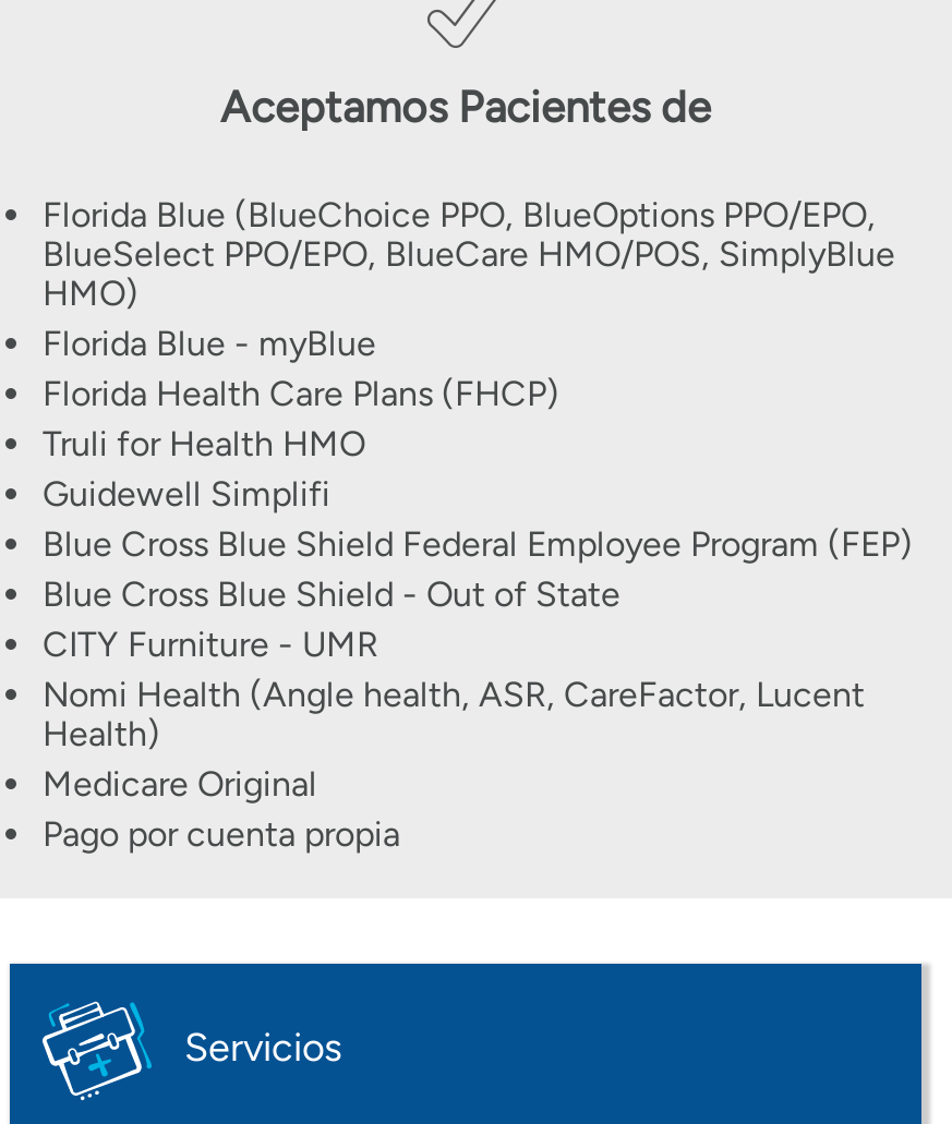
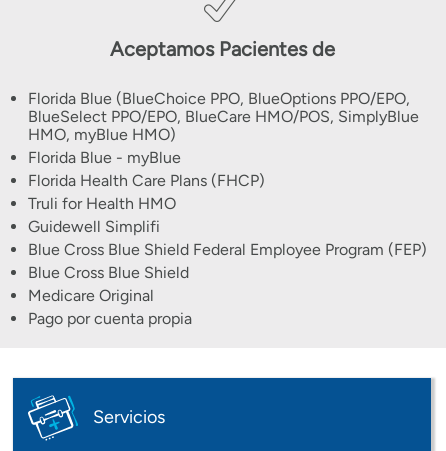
[43,273,138,314] HMO) -> [28,125,176,144] HMO, myBlue HMO)
[43,573,865,754] Blue Cross Blue Shield - Out of State | CITY Furniture - UMR | Nomi Health (Angle health, ASR, CareFactor, Lucent | Health) -> [28,263,189,282] Blue Cross Blue Shield

